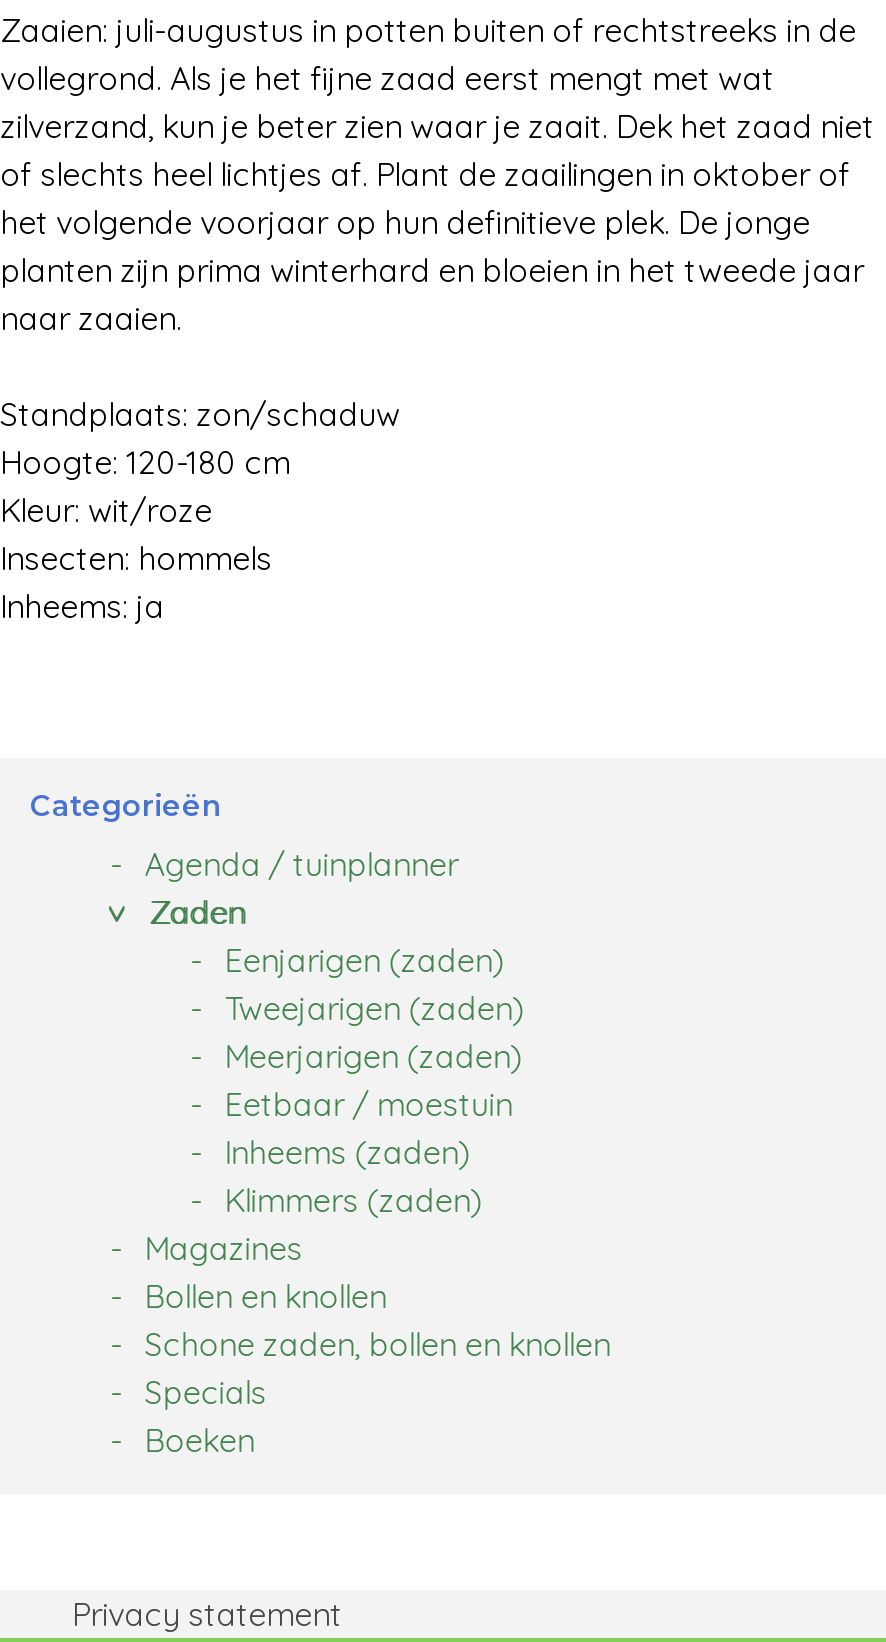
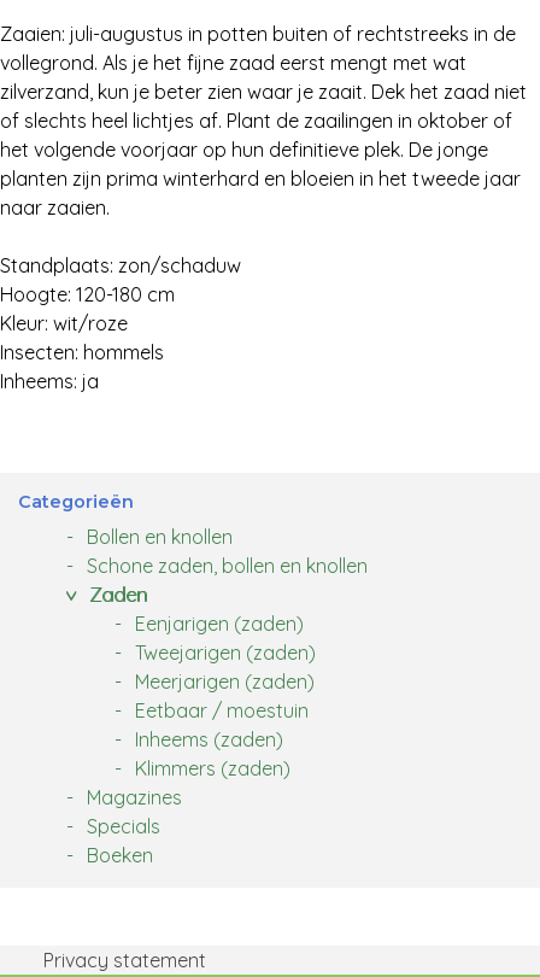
[144,843,458,883] Agenda / tuinplanner -> none
moved [144,891,524,1267] -> [87,582,316,809]: Zaden | Eenjarigen (zaden) | Tweejarigen (zaden) | Meerjarigen (zaden) | Eetbaar / moestuin | Inheems (zaden) | Klimmers (zaden) | Magazines
moved [144,1275,610,1363] -> [87,524,368,577]: Bollen en knollen | Schone zaden, bollen en knollen

